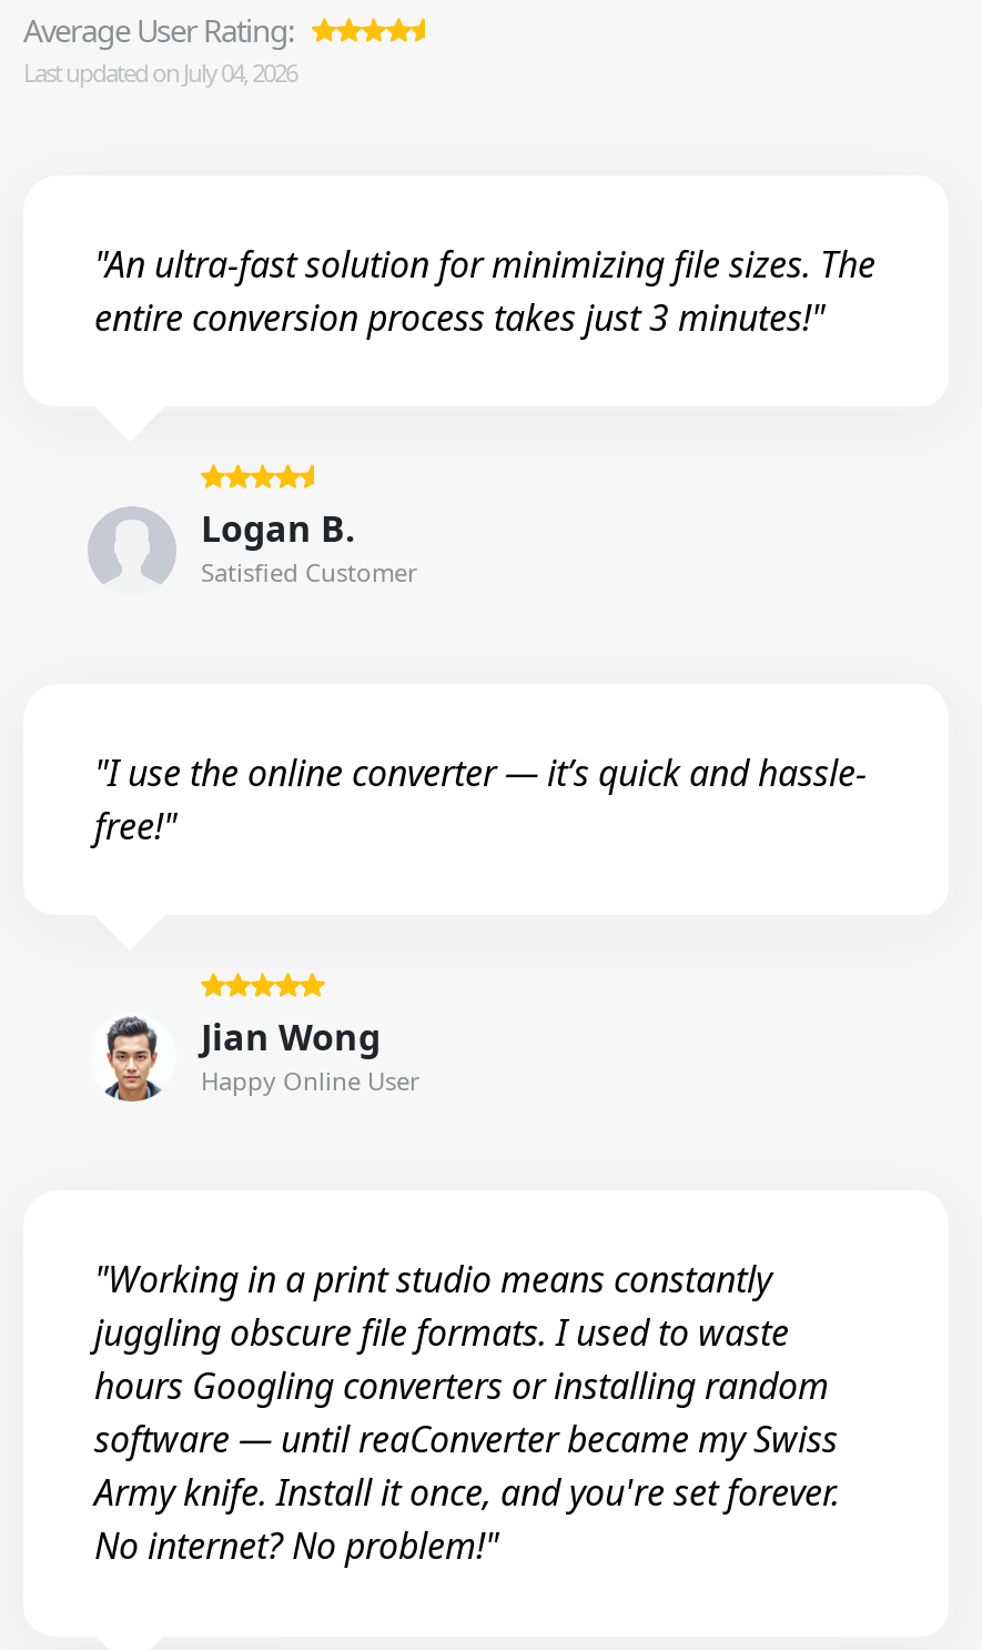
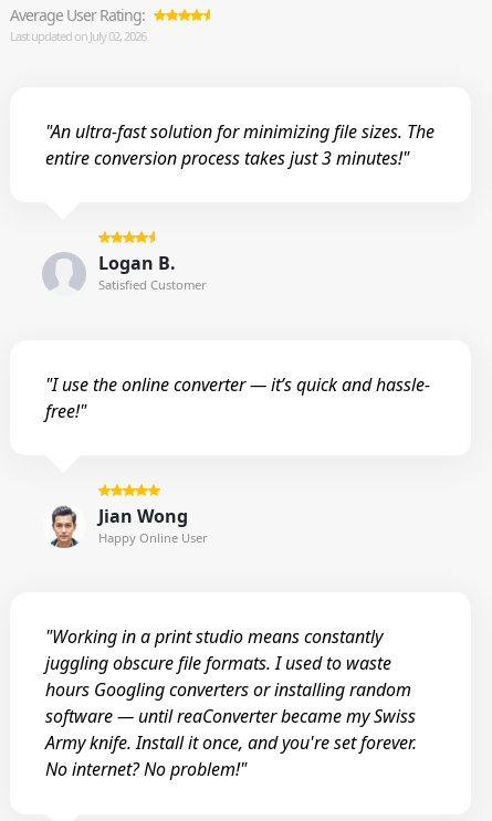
[23,55,296,89] Last updated on July 04, 2026 -> [10,28,146,44] Last updated on July 02, 2026

